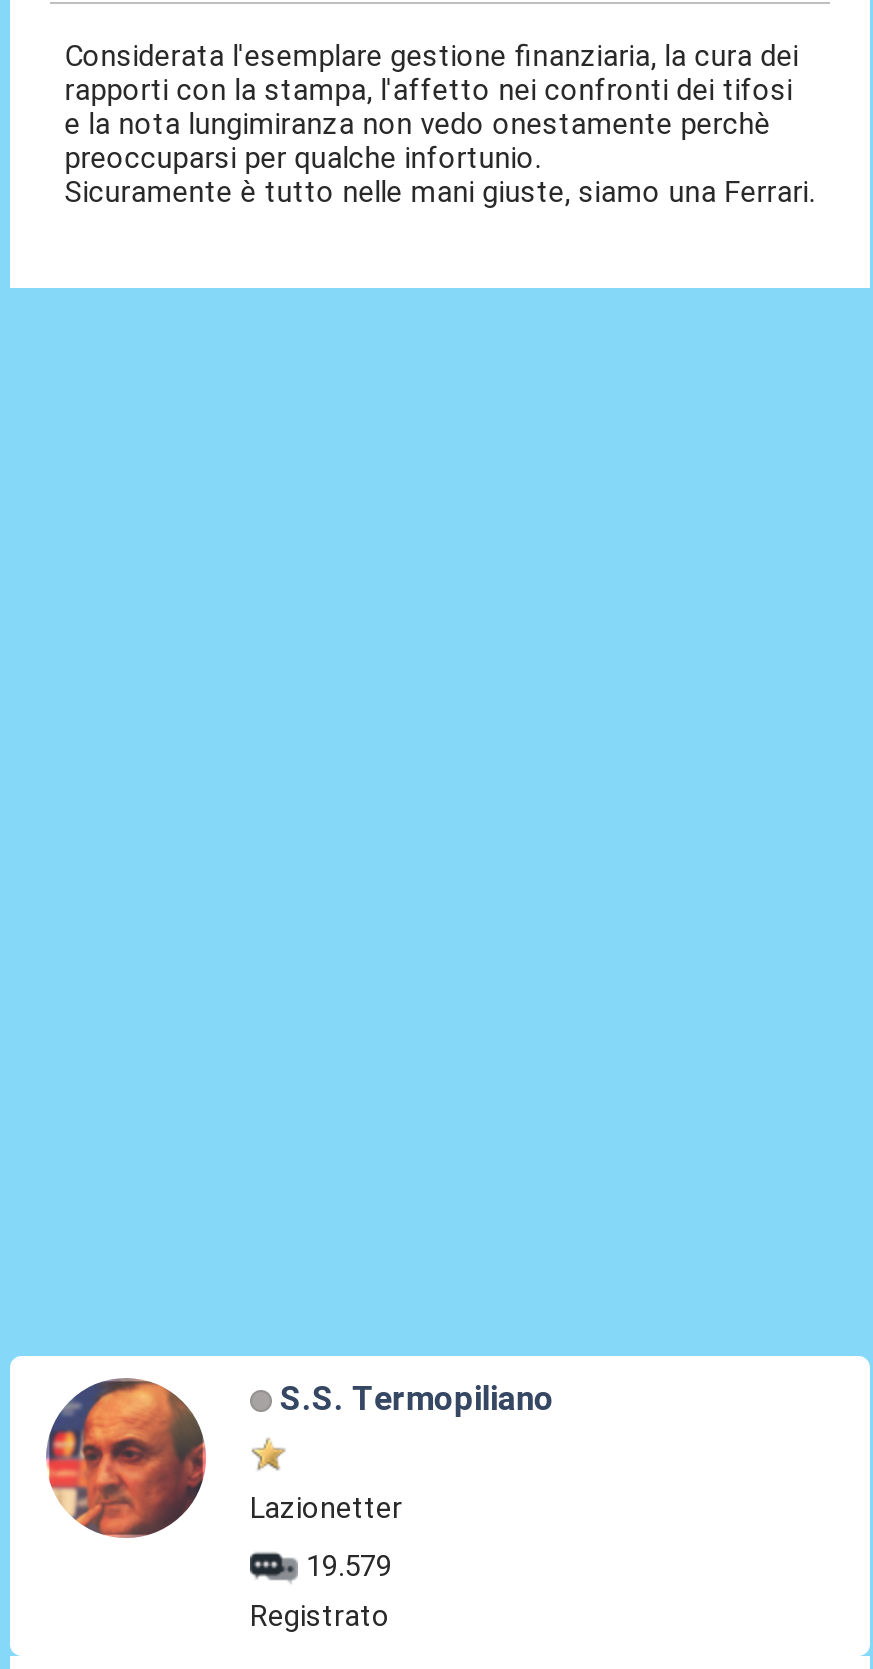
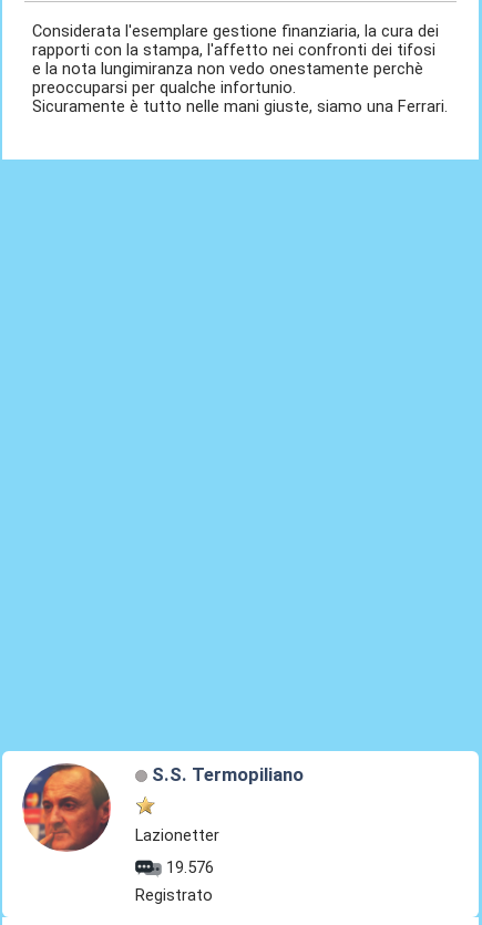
[298,1548,392,1584] 19.579 -> [162,857,214,877] 19.576

